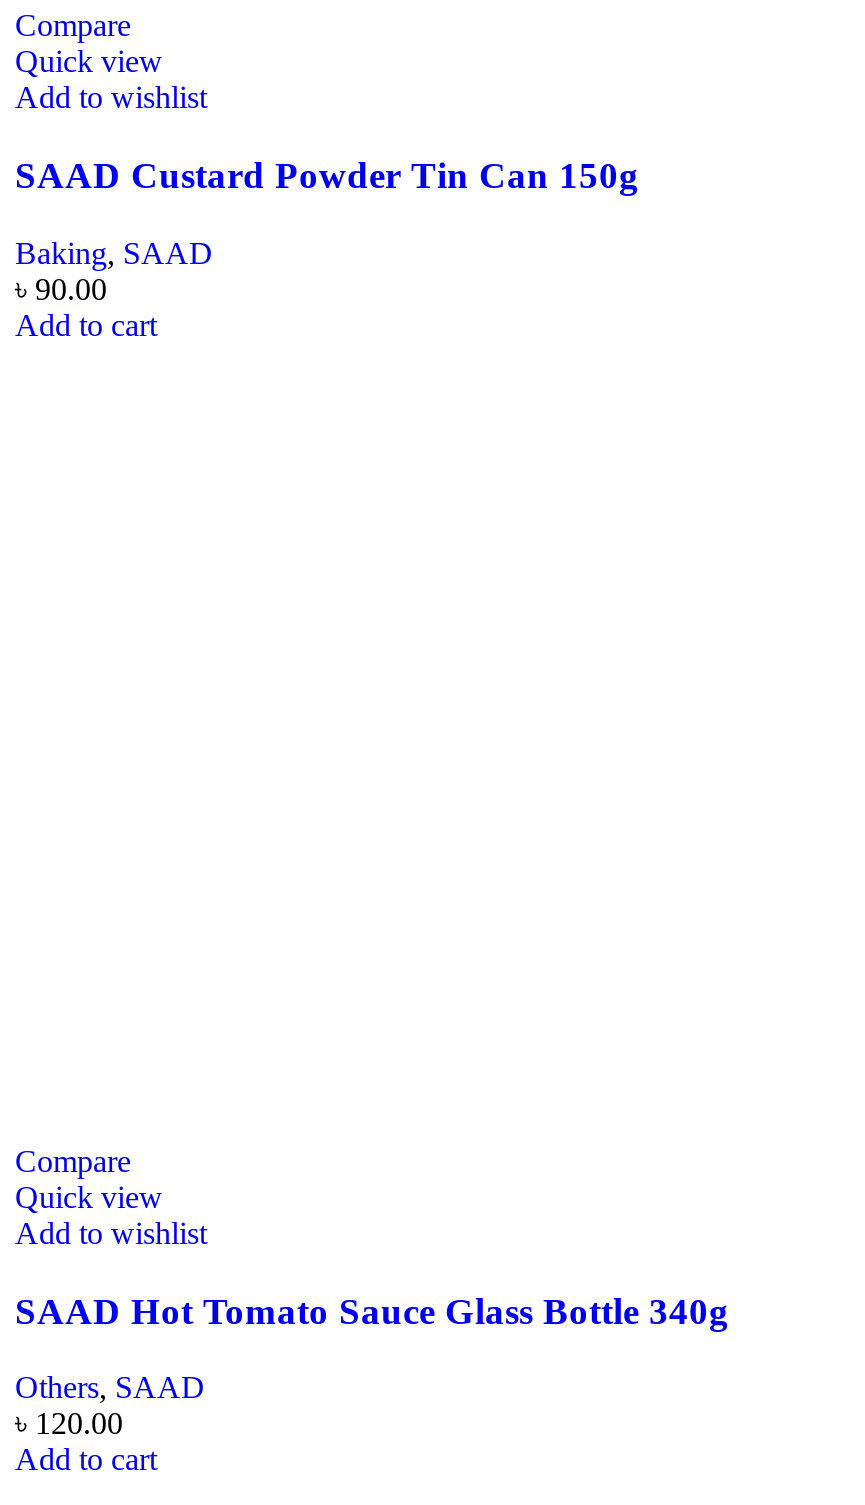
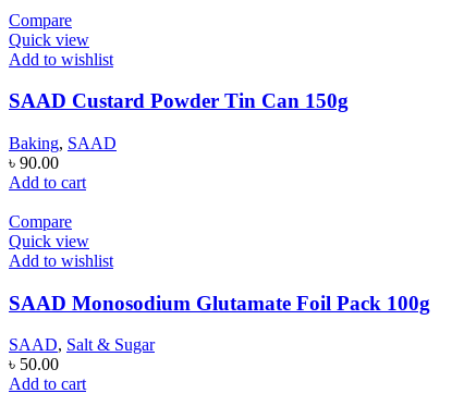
[15,1289,729,1331] SAAD Hot Tomato Sauce Glass Bottle 340g -> [9,291,430,314] SAAD Monosodium Glutamate Foil Pack 100g
[15,1371,205,1441] Others, SAAD | ৳ 120.00 -> [9,336,155,374] SAAD, Salt & Sugar | ৳ 50.00

